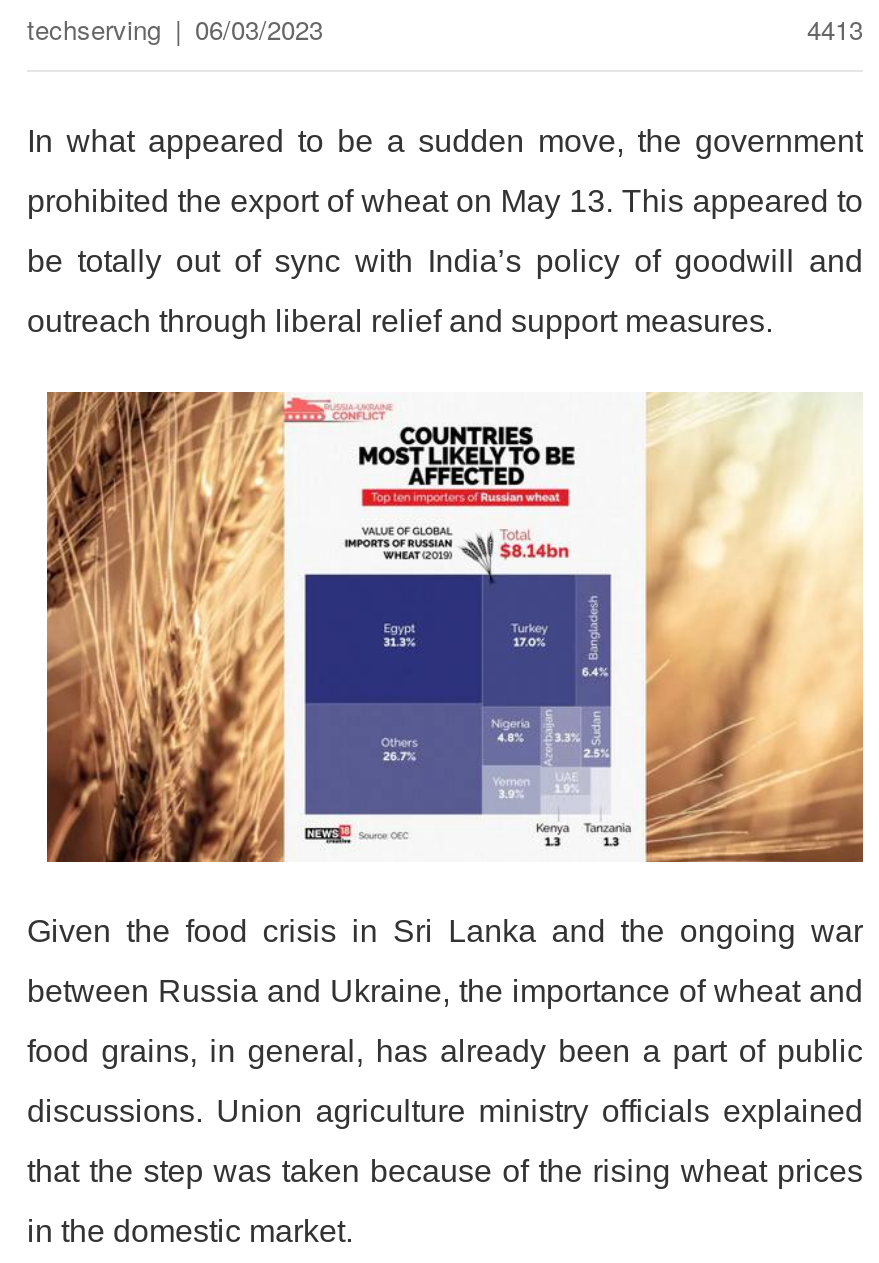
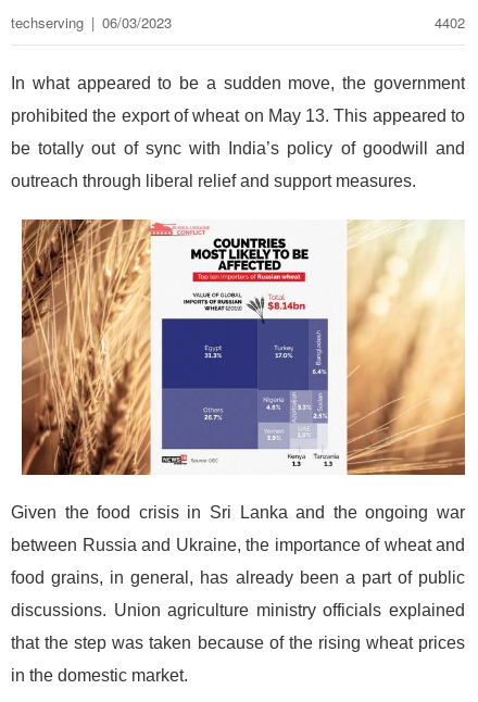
[807,10,863,48] 4413 -> [435,12,465,33] 4402

